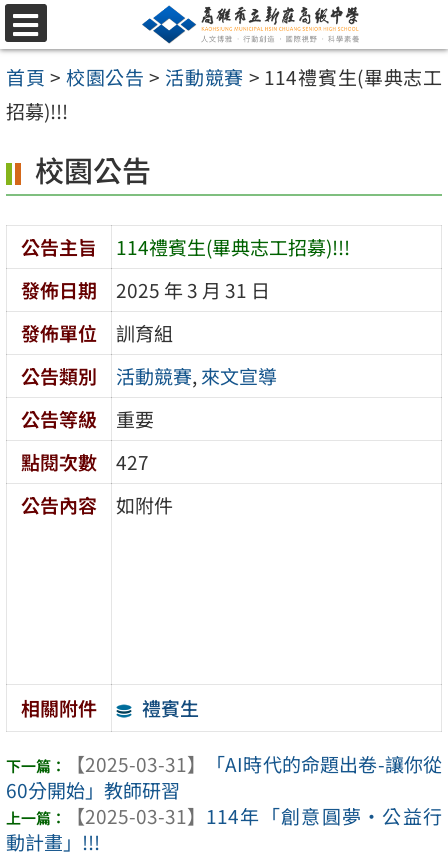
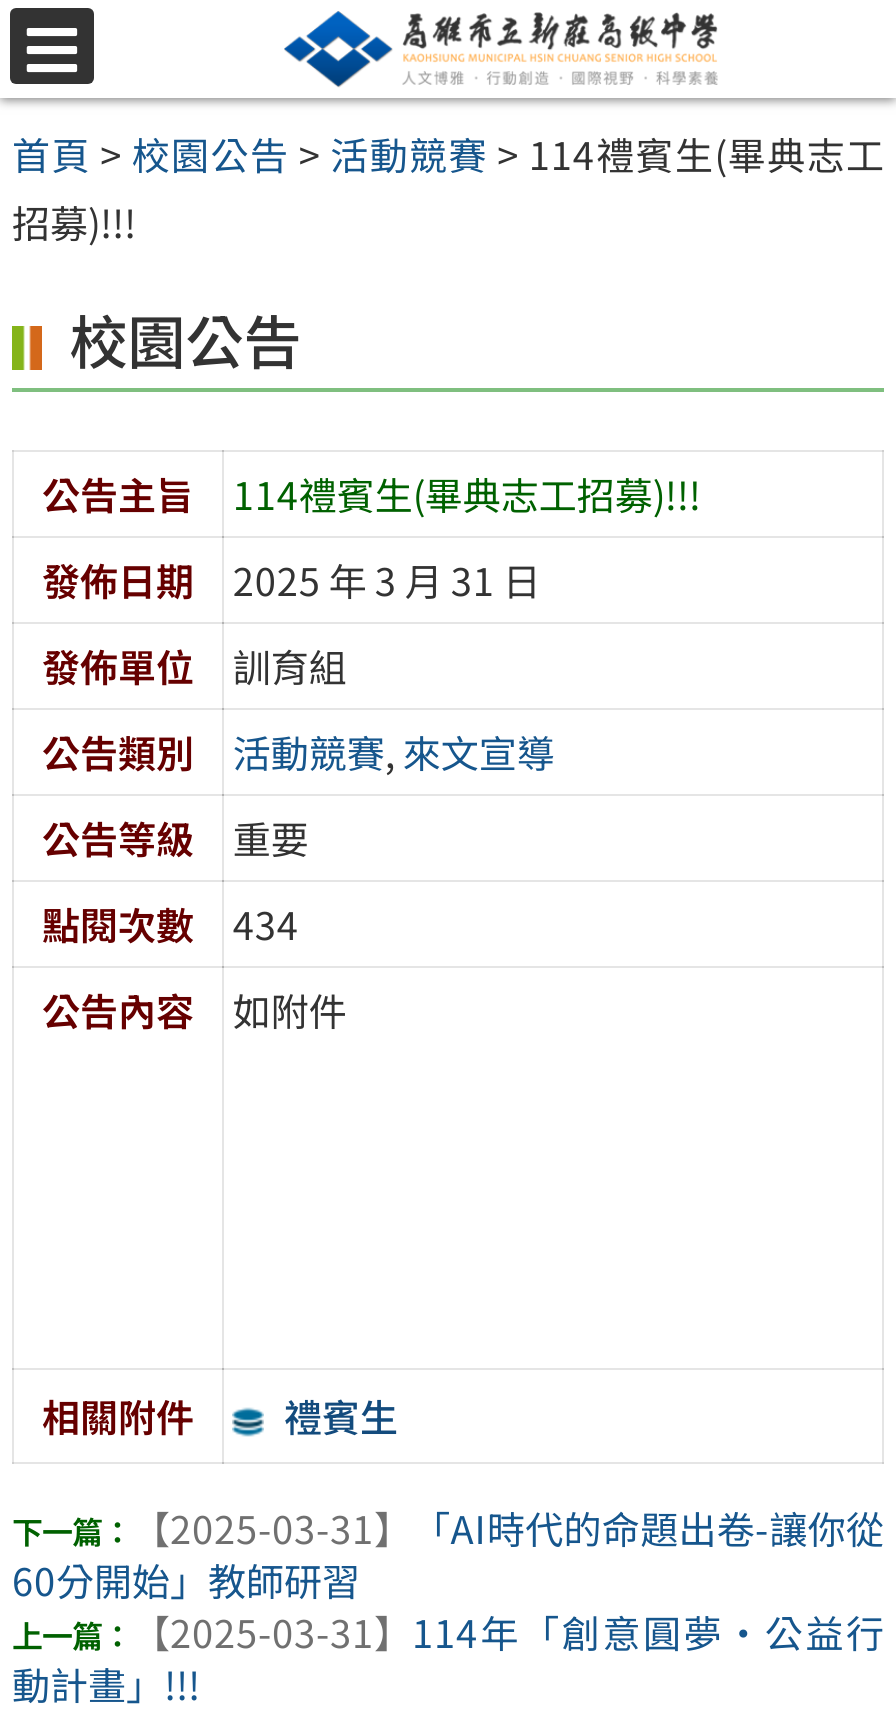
[21,448,149,476] 點閱次數 427 -> [42,896,299,952] 點閱次數 434

